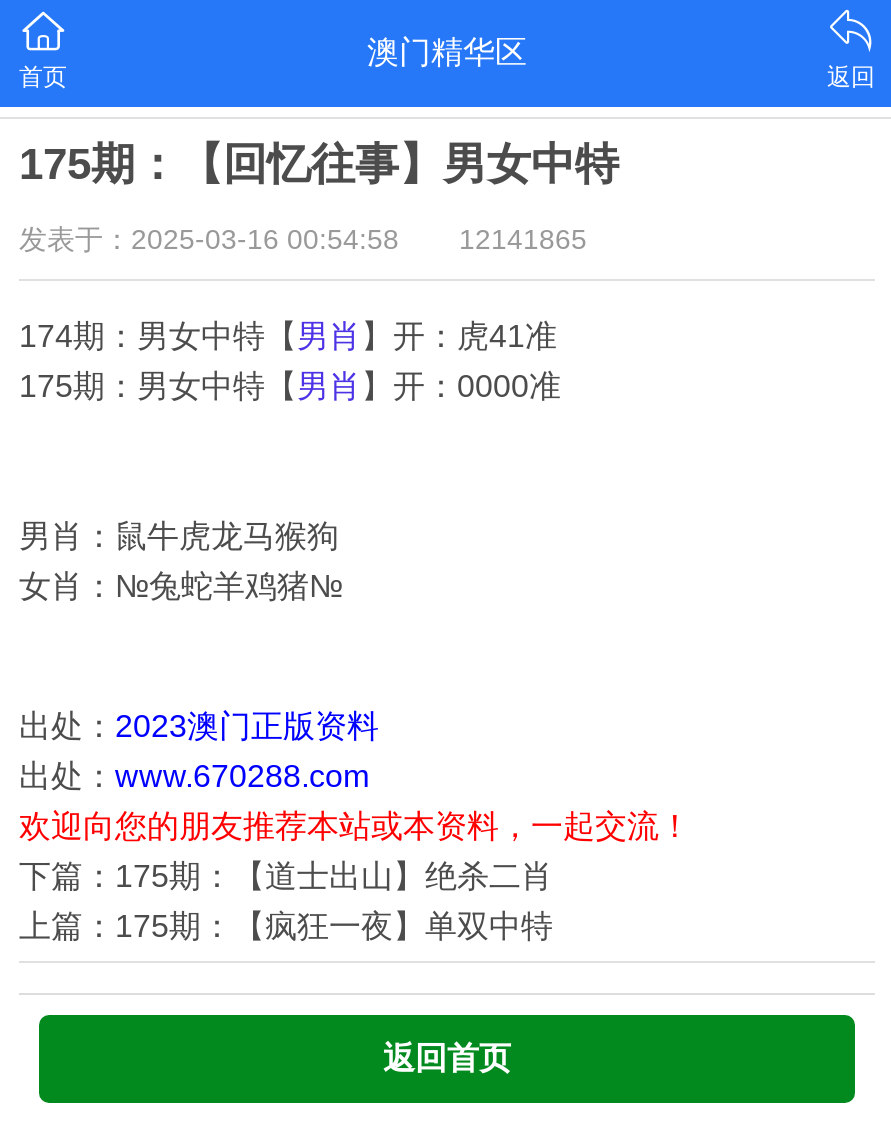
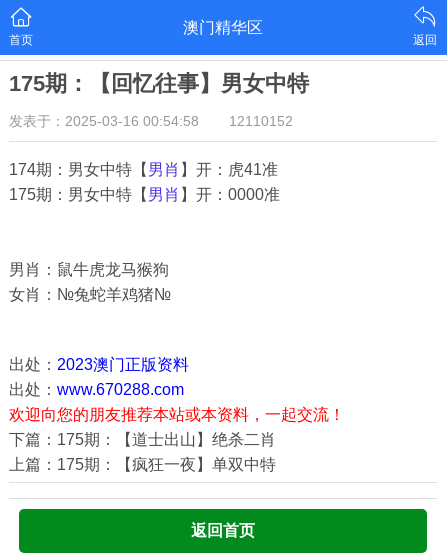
[19,223,587,255] 发表于：2025-03-16 00:54:58 12141865 -> [9,113,293,129] 发表于：2025-03-16 00:54:58 12110152

